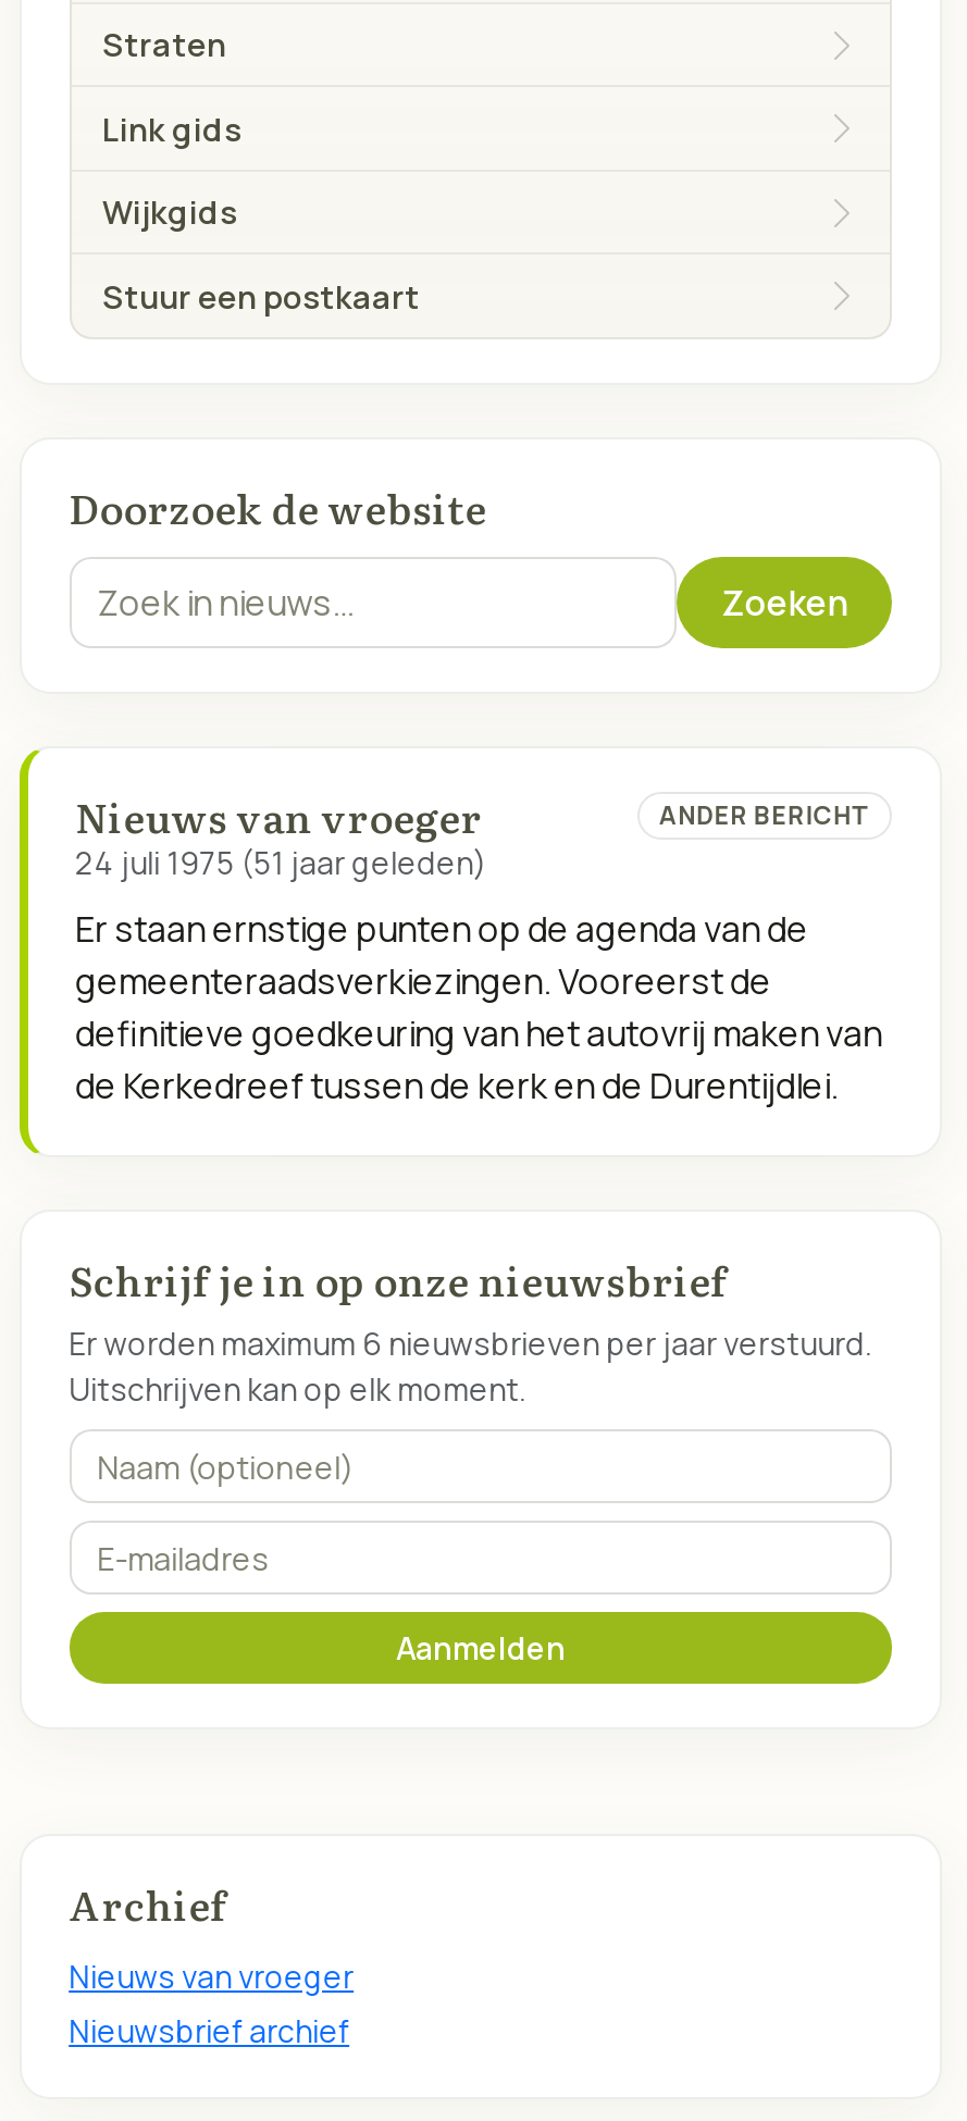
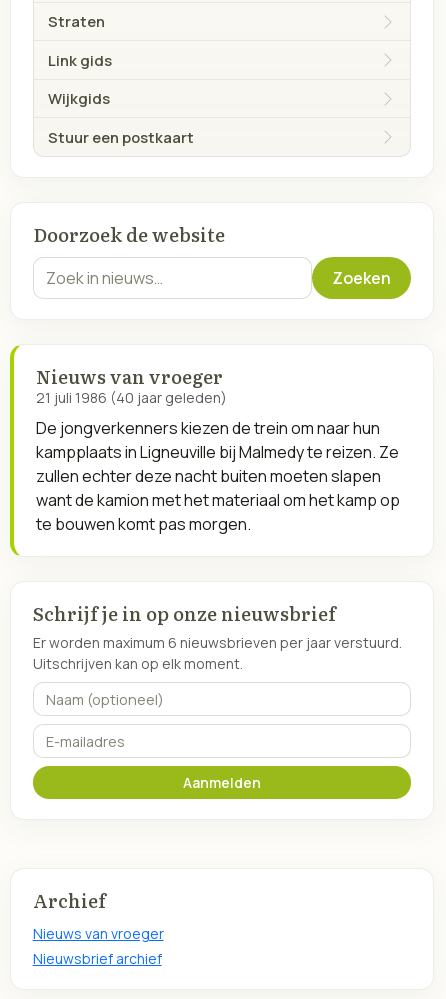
[75,799,871,883] ANDER BERICHT | 24 juli 1975 (51 jaar geleden) -> [36,388,227,407] 21 juli 1986 (40 jaar geleden)
[75,905,882,1109] Er staan ernstige punten op de agenda van de | gemeenteraadsverkiezingen. Vooreerst de | definitieve goedkeuring van het autovrij maken van | de Kerkedreef tussen de kerk en de Durentijdlei. -> [36,417,400,535] De jongverkenners kiezen de trein om naar hun | kampplaats in Ligneuville bij Malmedy te reizen. Ze | zullen echter deze nacht buiten moeten slapen | want de kamion met het materiaal om het kamp op | te bouwen komt pas morgen.

